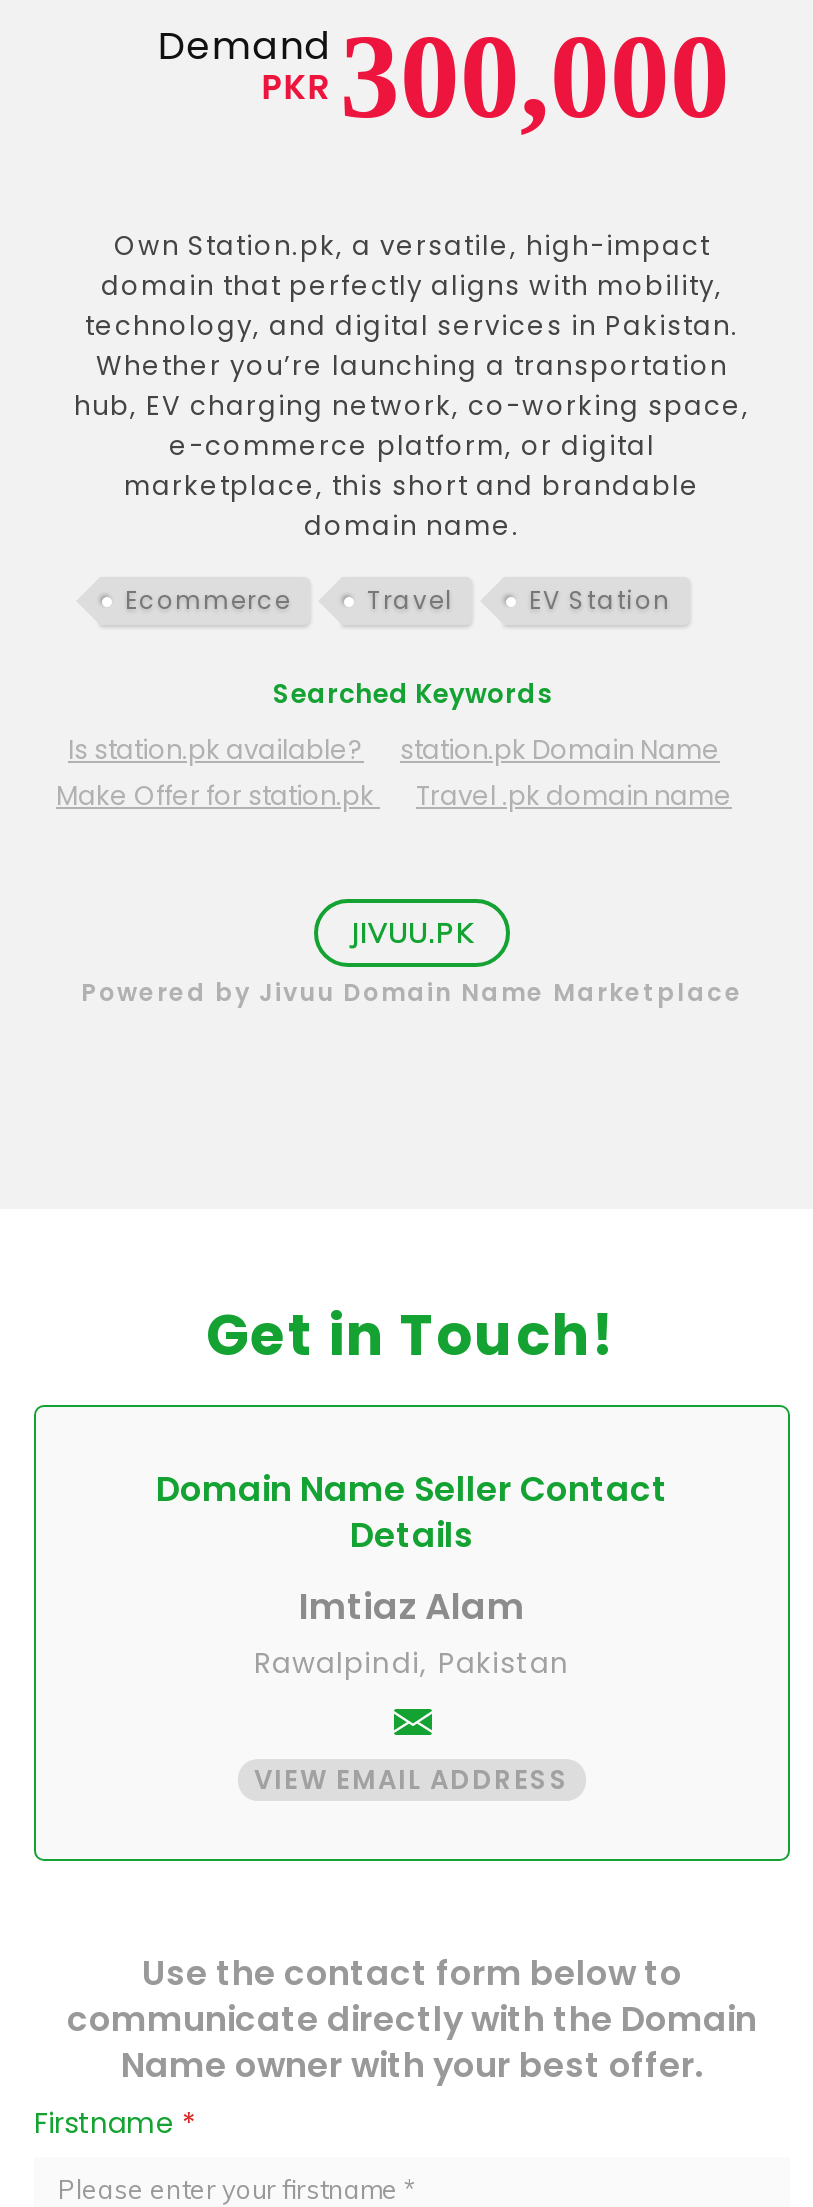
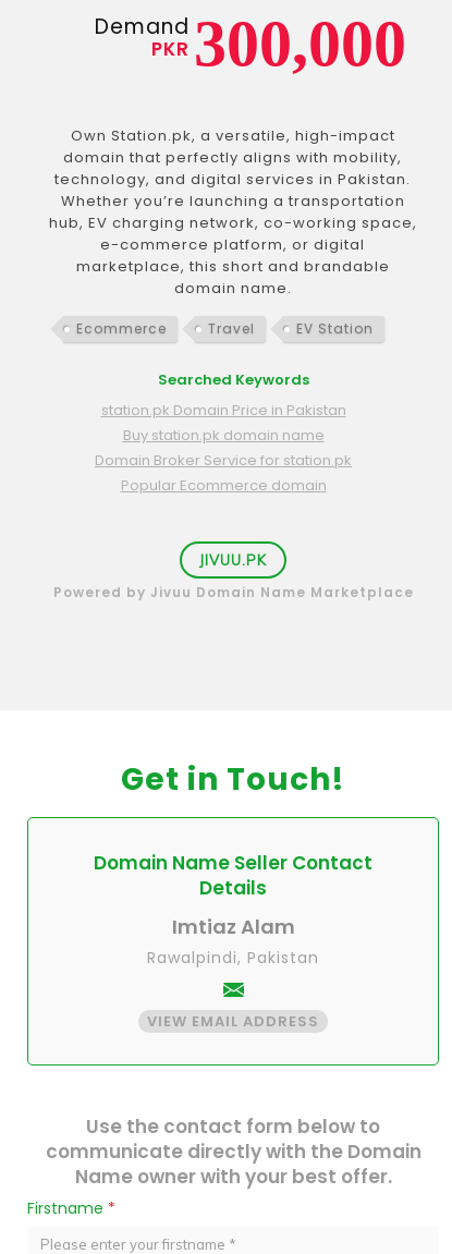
[56,731,732,815] Is station.pk available? | station.pk Domain Name | Make Offer for station.pk | Travel .pk domain name -> [95,400,352,496] station.pk Domain Price in Pakistan | Buy station.pk domain name | Domain Broker Service for station.pk | Popular Ecommerce domain

